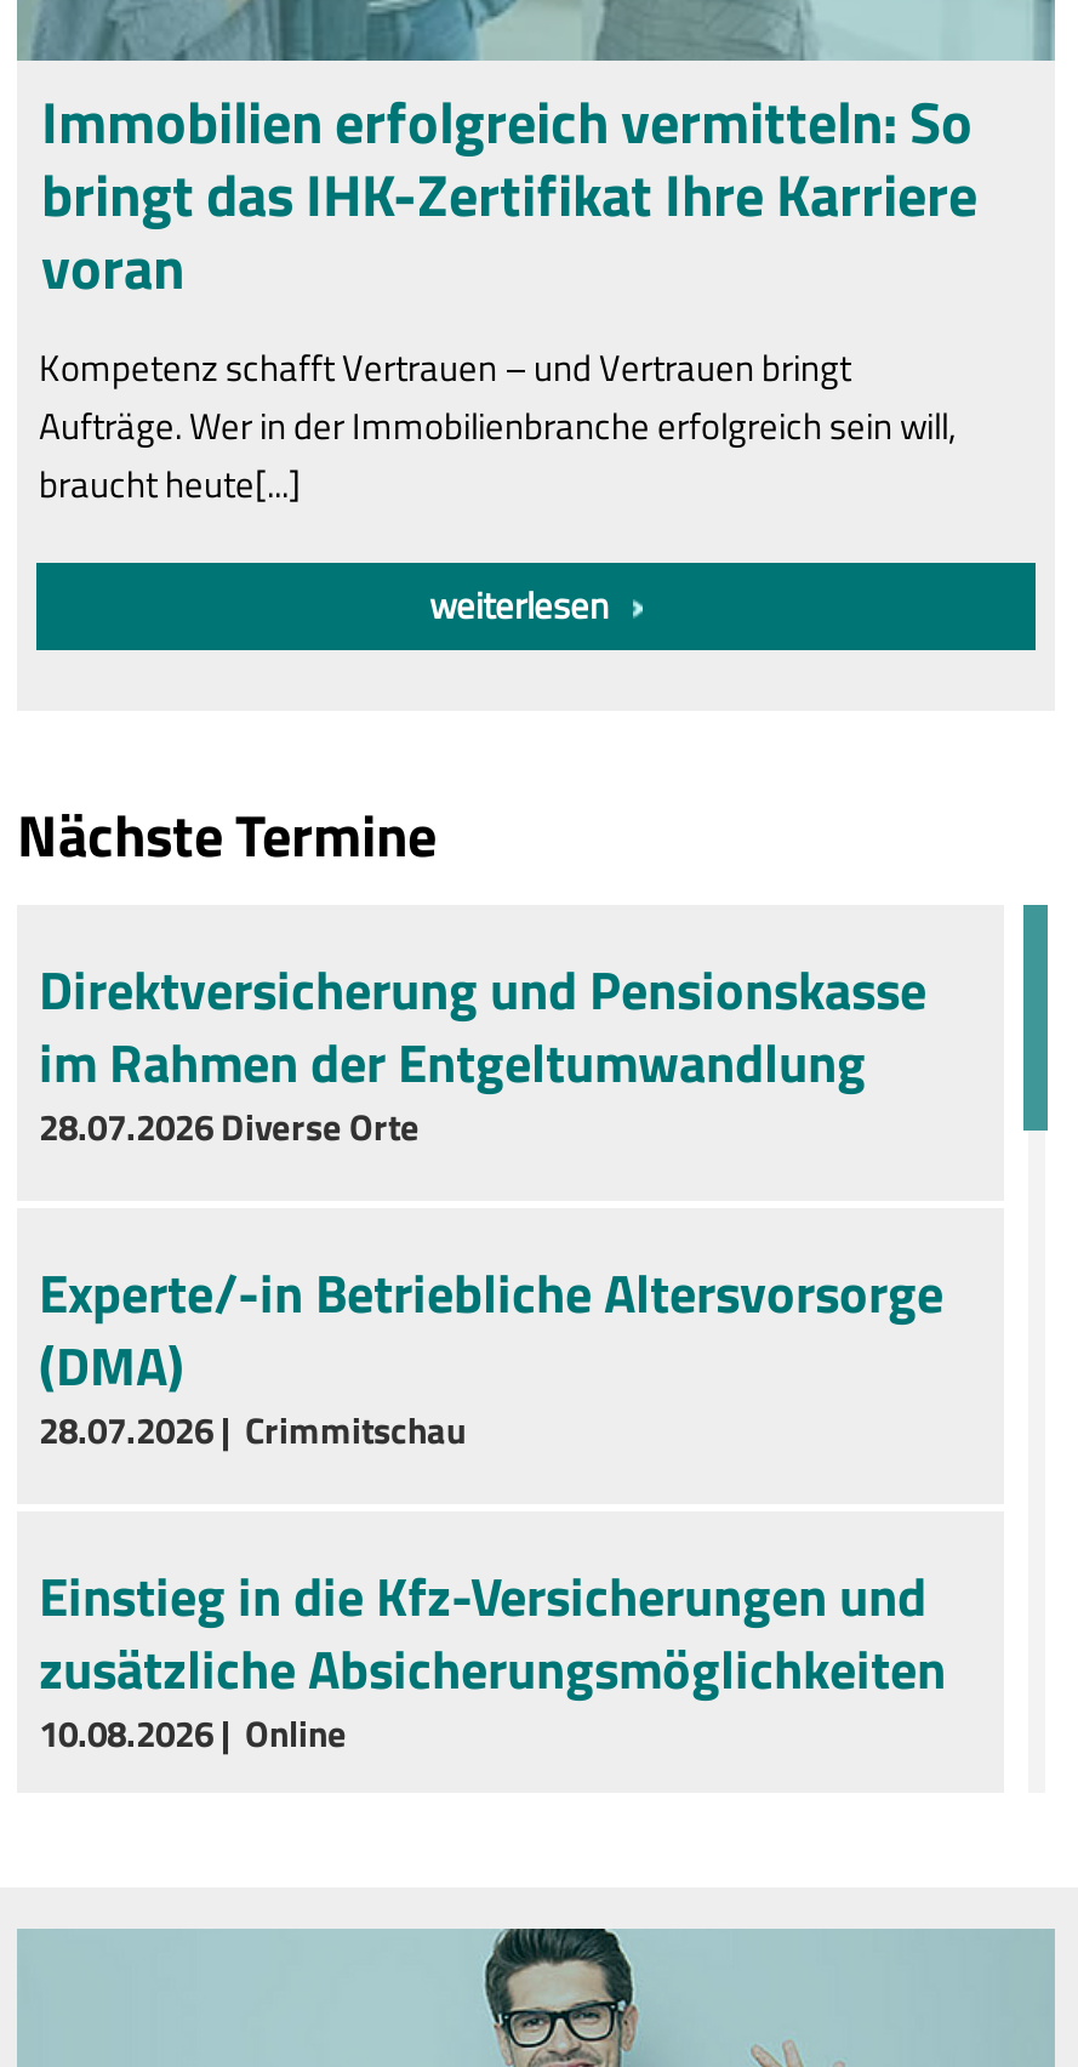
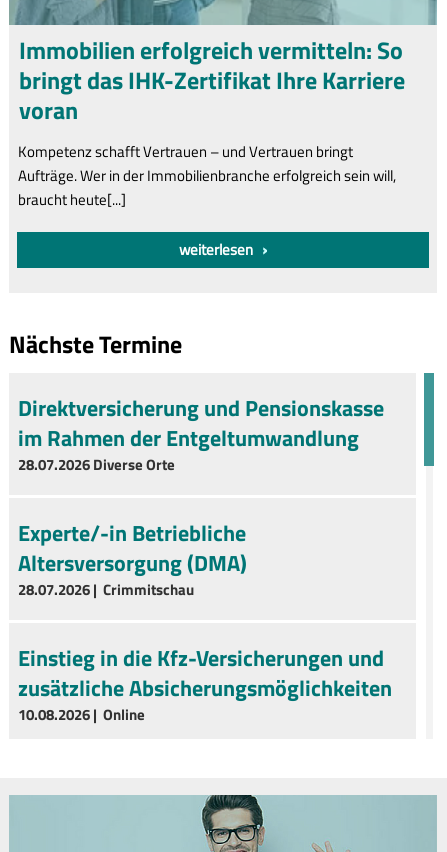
[39,1251,943,1406] Experte/-in Betriebliche Altersvorsorge | (DMA) -> [18,515,247,579] Experte/-in Betriebliche | Altersversorgung (DMA)

